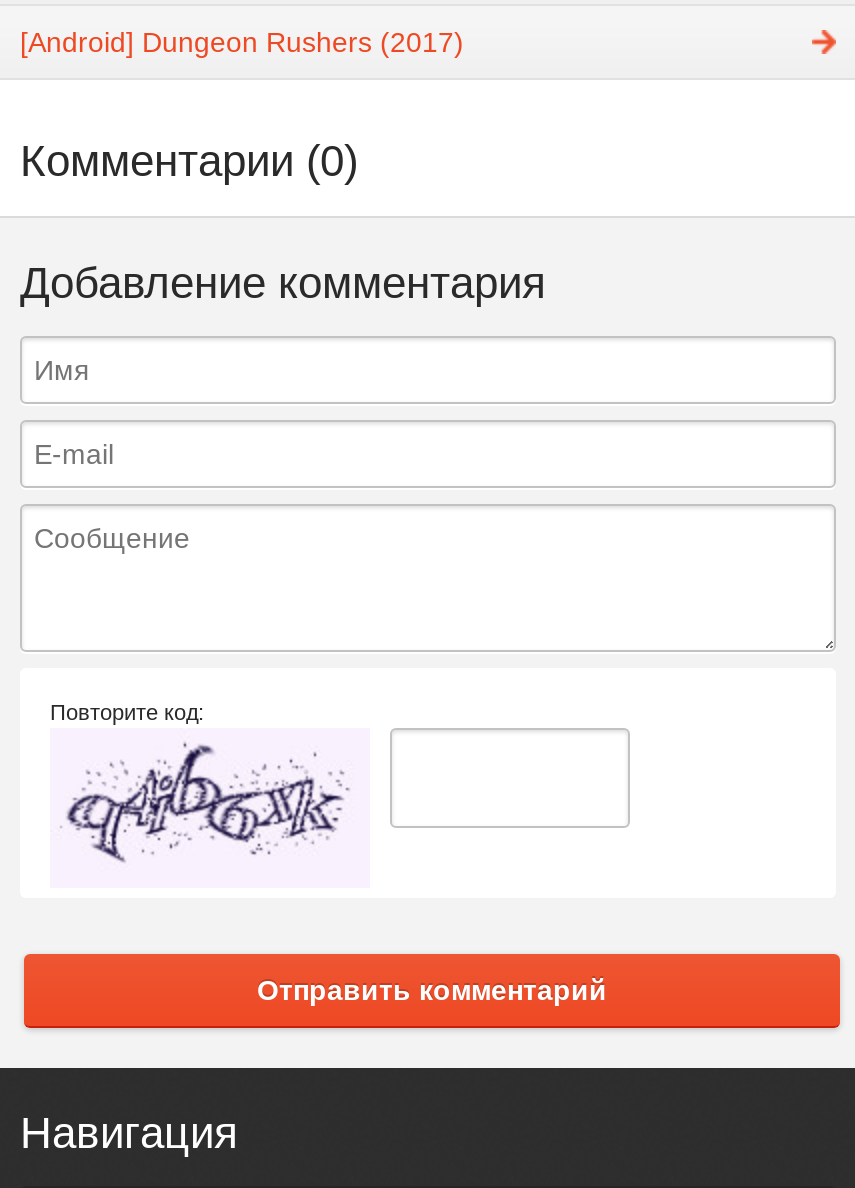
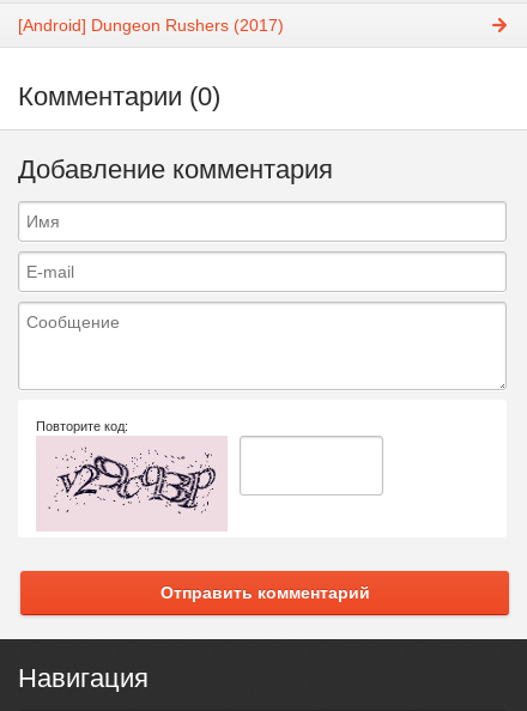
[54,732,366,884] [image] -> [37,437,226,530] [image]

